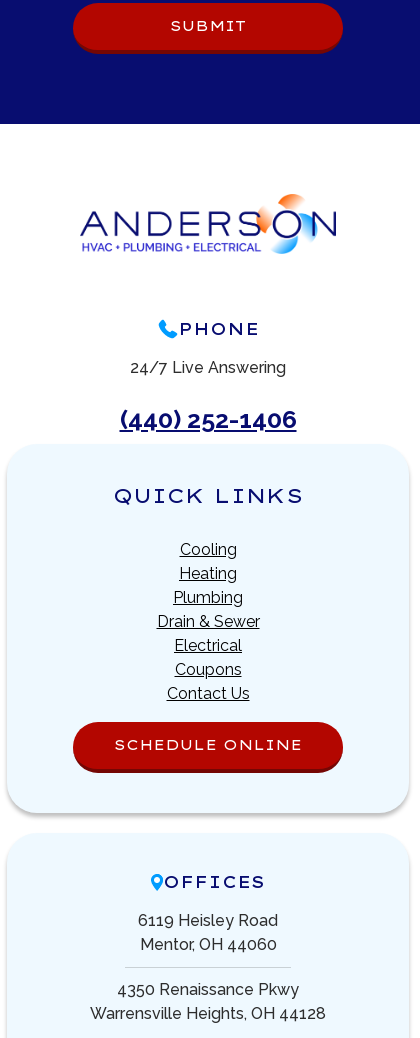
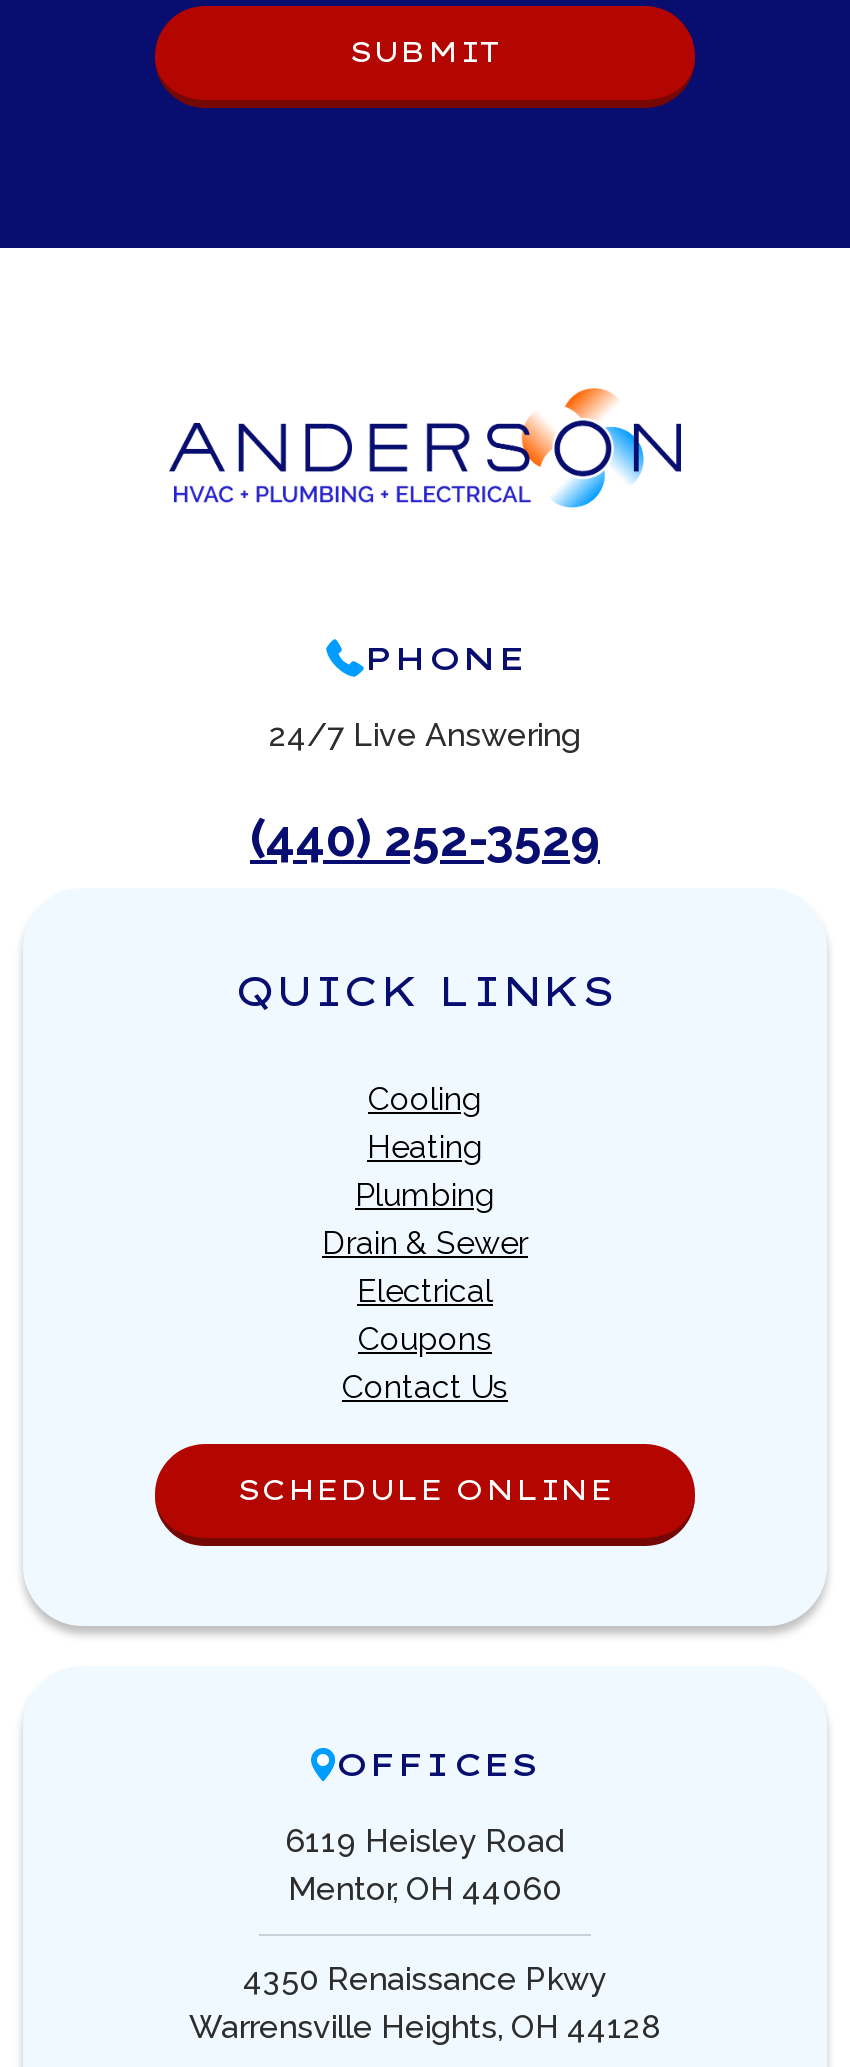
[119,404,296,434] (440) 252-1406 -> [250,808,600,868] (440) 252-3529

